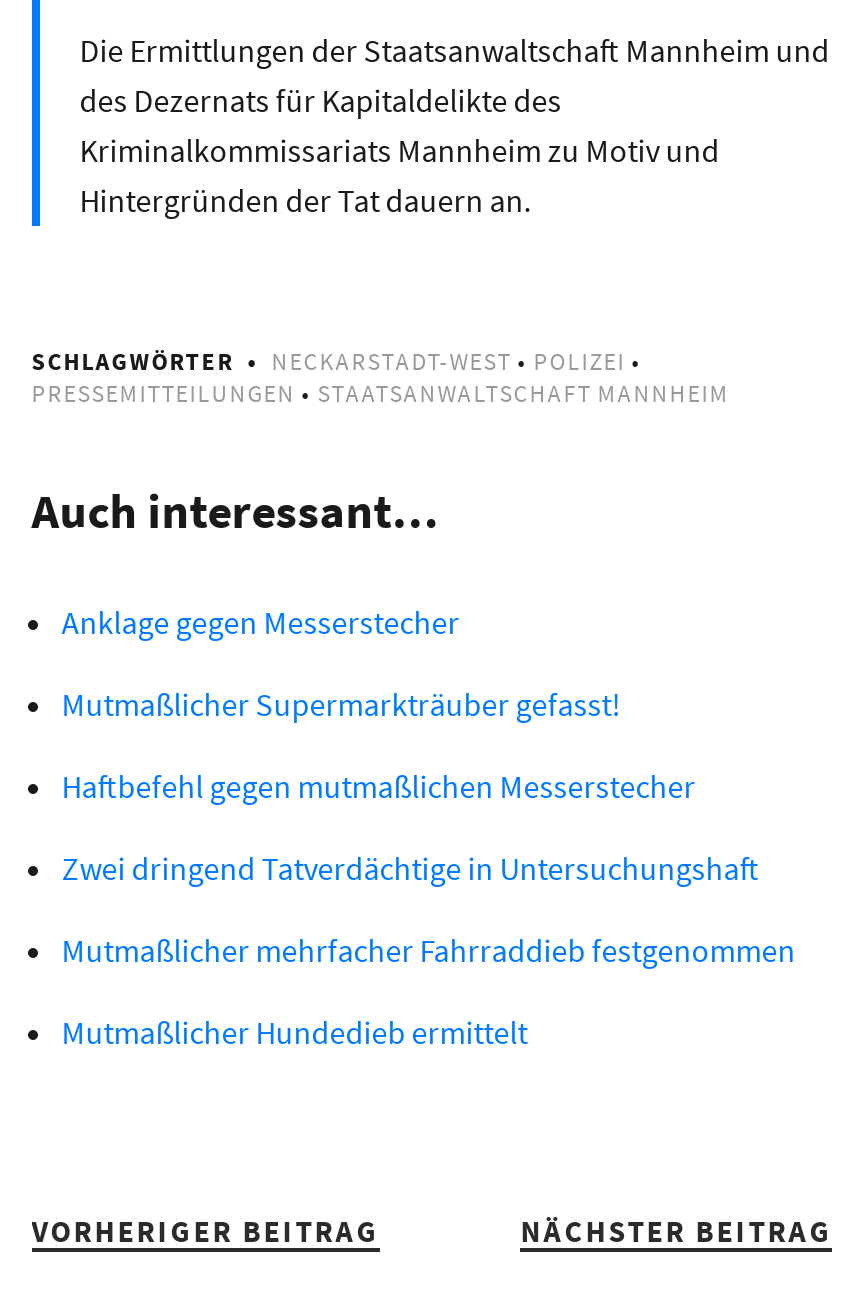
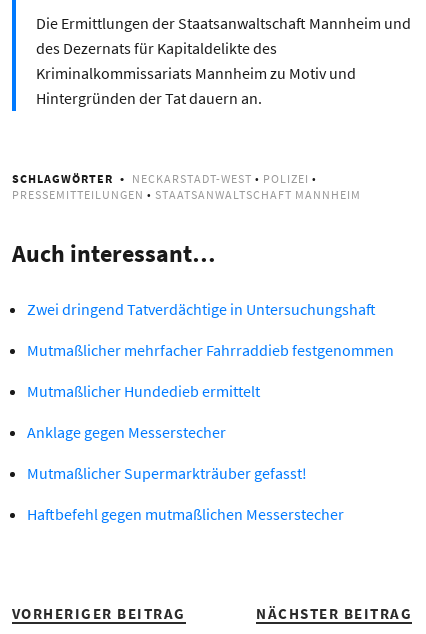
moved [62,601,696,805] -> [27,422,344,524]: Anklage gegen Messerstecher | Mutmaßlicher Supermarkträuber gefasst! | Haftbefehl gegen mutmaßlichen Messerstecher
moved [62,847,796,1051] -> [27,299,394,401]: Zwei dringend Tatverdächtige in Untersuchungshaft | Mutmaßlicher mehrfacher Fahrraddieb festgenommen | Mutmaßlicher Hundedieb ermittelt

